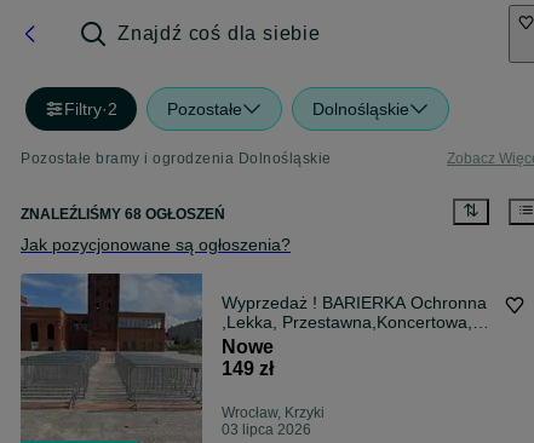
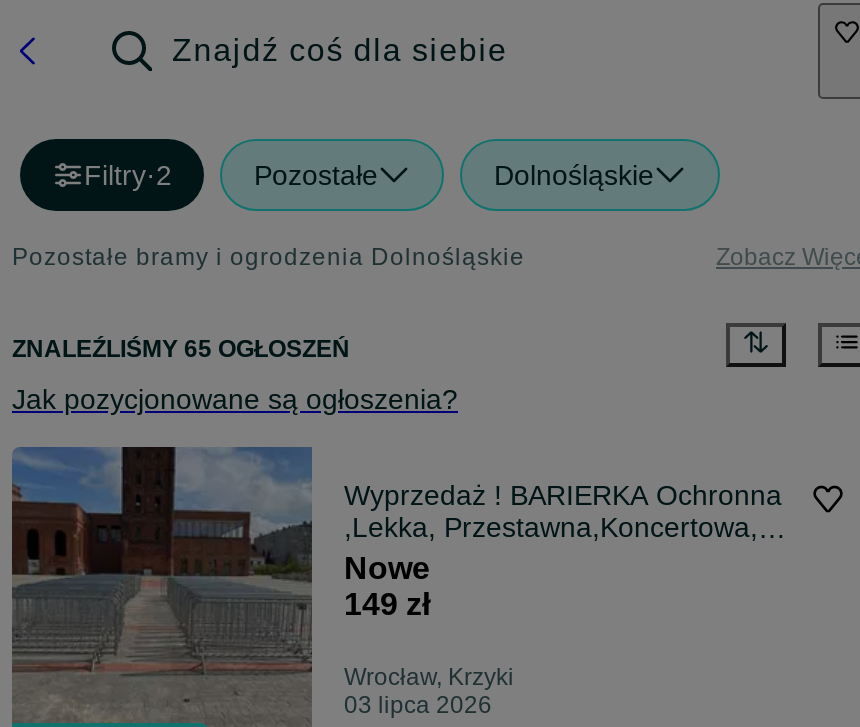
[21,206,225,223] ZNALEŹLIŚMY 68 OGŁOSZEŃ -> [12,336,350,364] ZNALEŹLIŚMY 65 OGŁOSZEŃ

